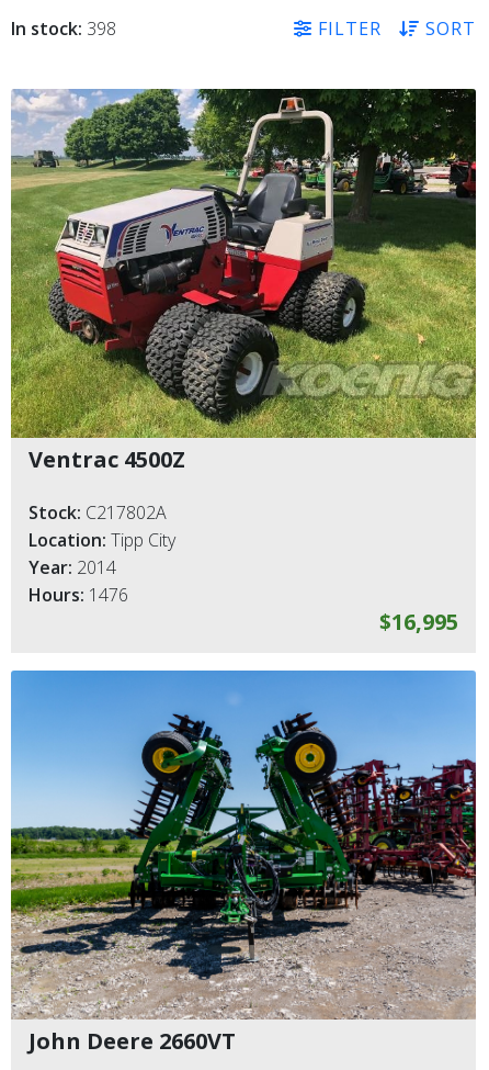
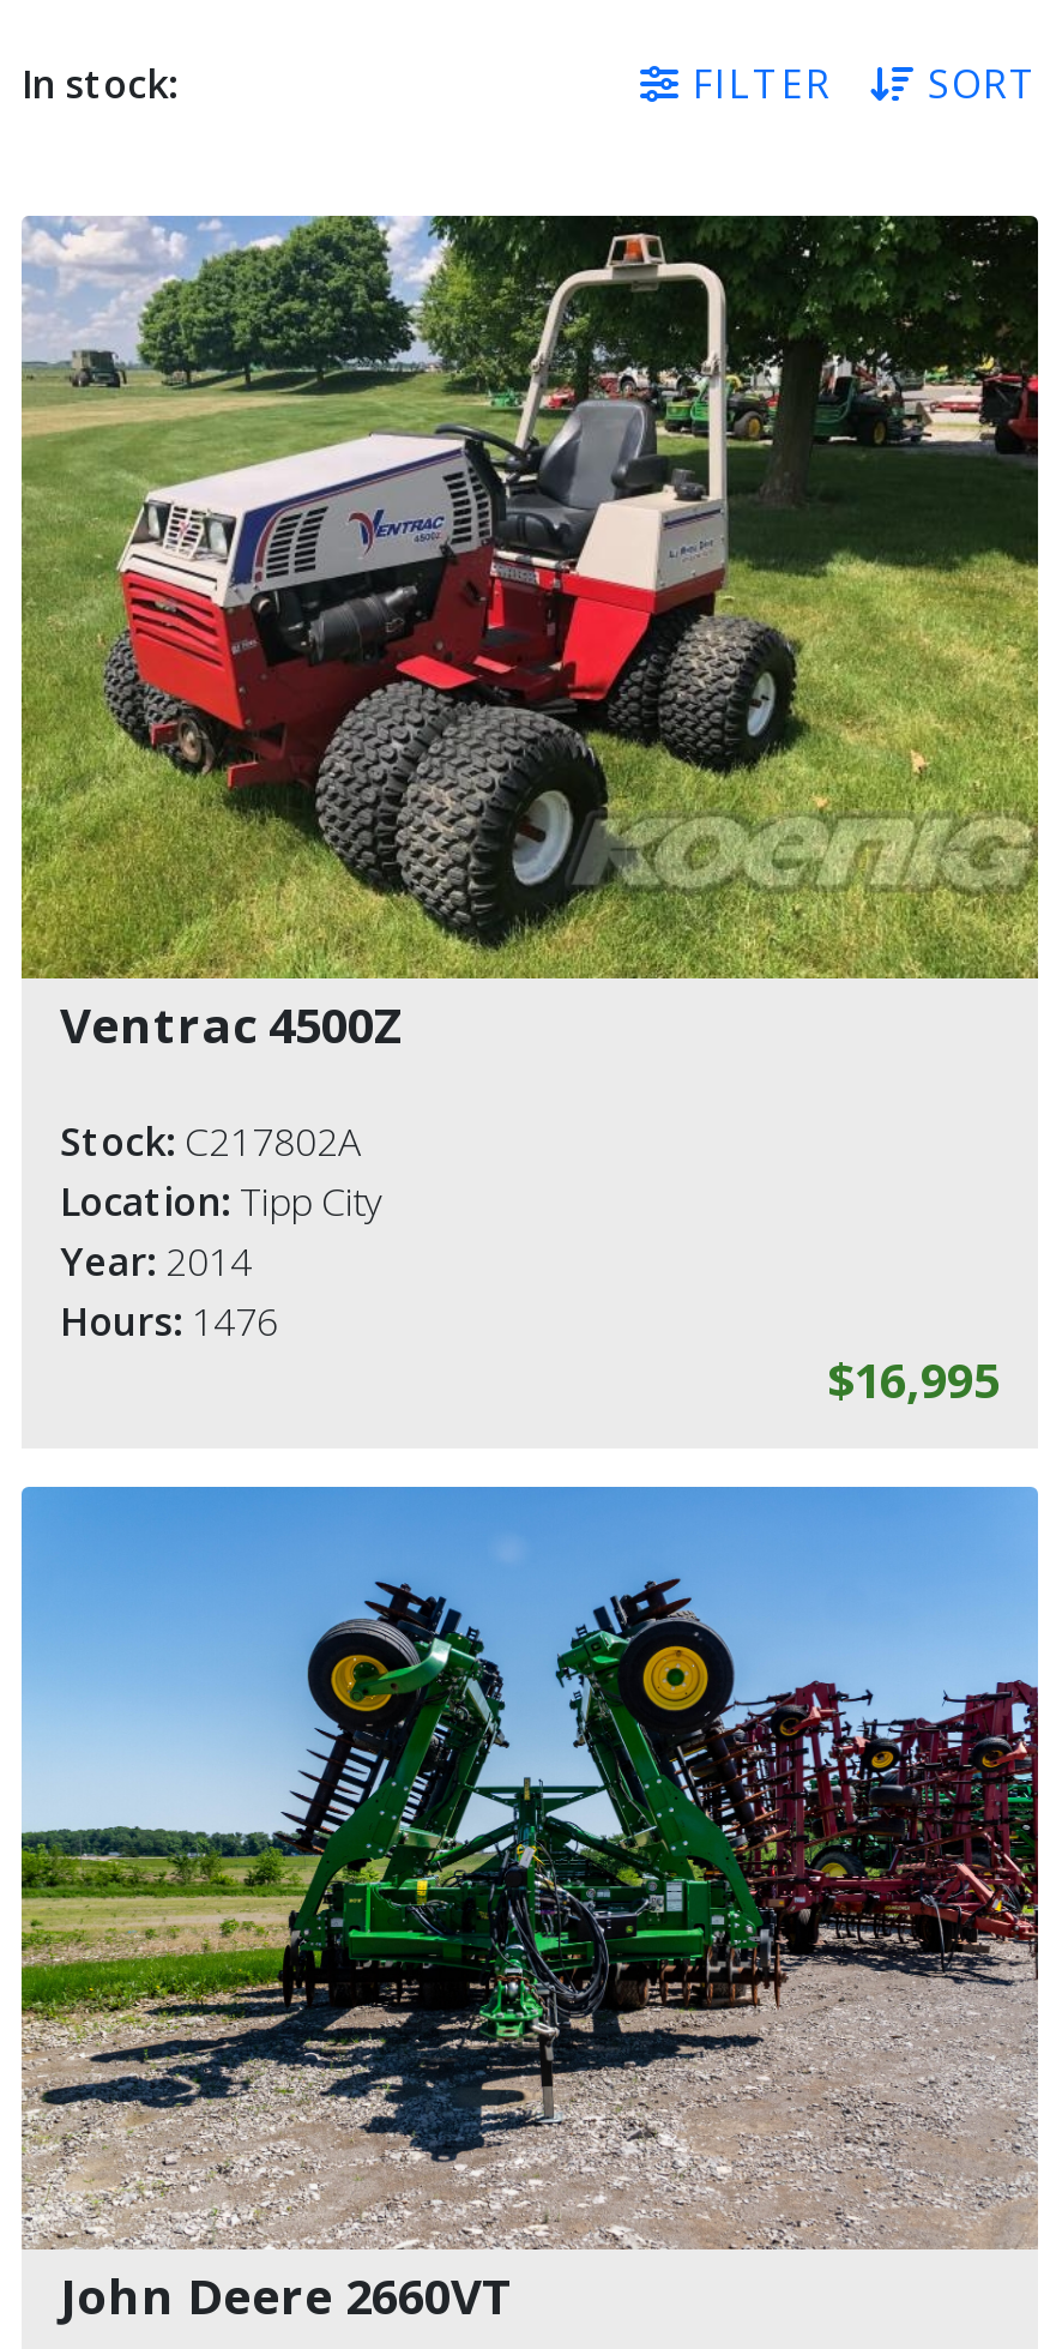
[11,16,116,40] In stock: 398 -> [22,57,177,110] In stock:

